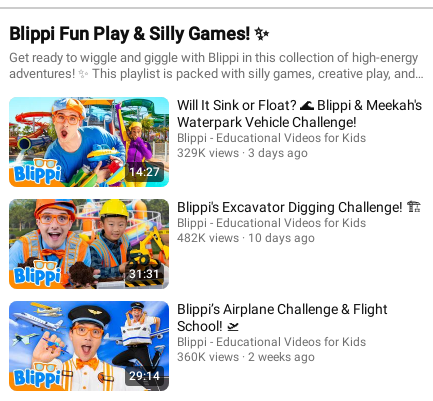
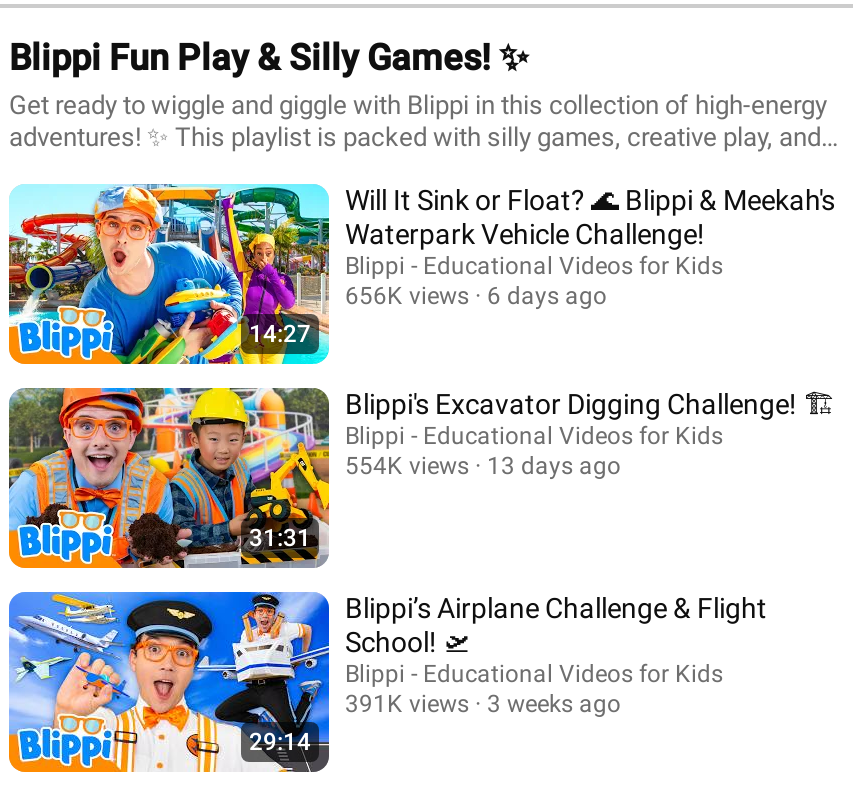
[177,146,239,160] 329K views -> [345,282,469,310] 656K views
[248,146,308,160] 3 days ago -> [487,282,607,310] 6 days ago
[177,231,239,245] 482K views -> [345,452,469,480] 554K views
[248,231,315,245] 10 days ago -> [487,452,621,480] 13 days ago
[177,350,239,364] 360K views -> [345,690,469,718] 391K views
[248,350,315,364] 2 weeks ago -> [487,690,621,718] 3 weeks ago

